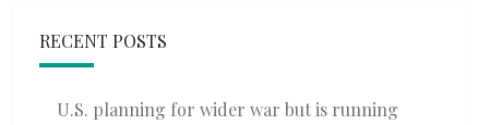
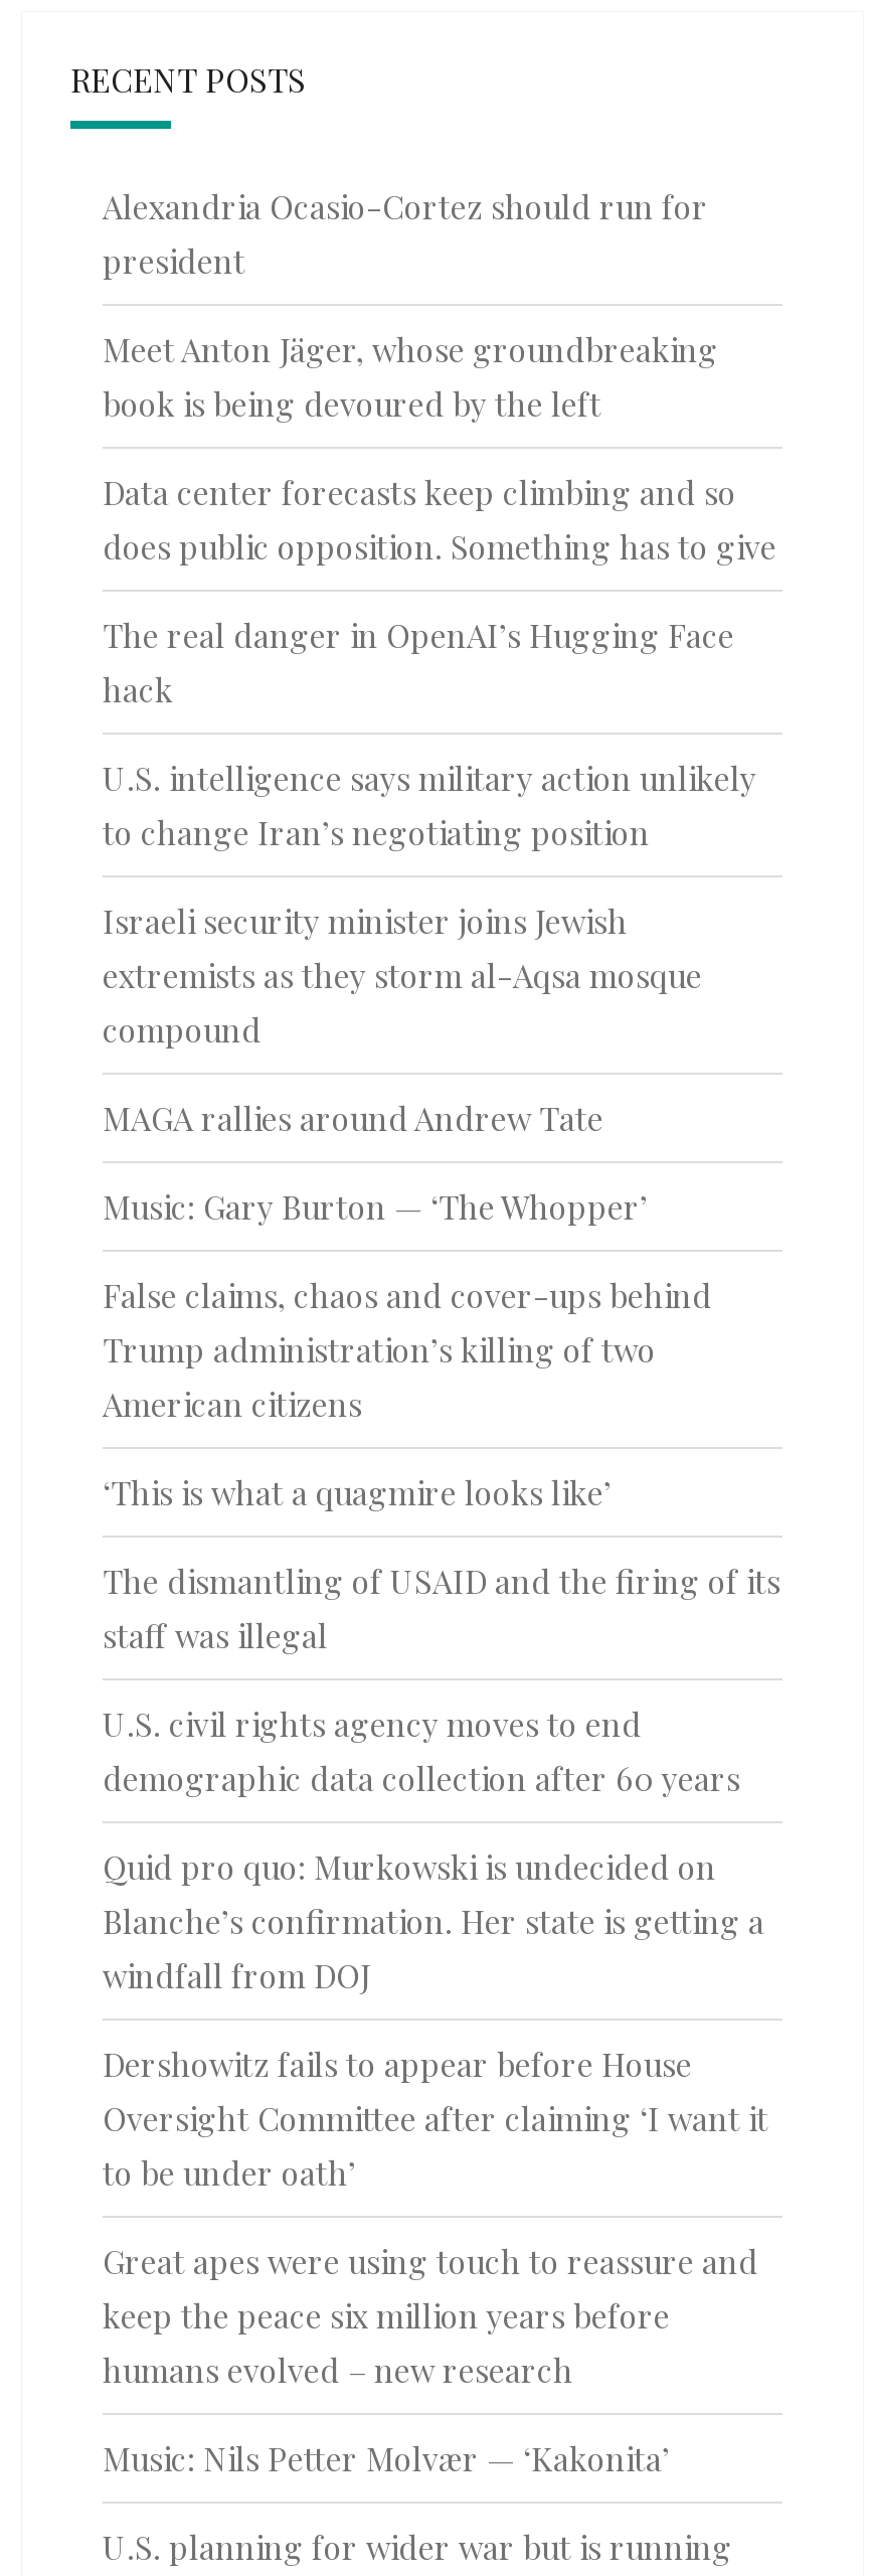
none -> [103,186,780,2480] Alexandria Ocasio-Cortez should run for | president | Meet Anton Jäger, whose groundbreaking | book is being devoured by the left | Data center forecasts keep climbing and so | does public opposition. Something has to give | The real danger in OpenAI’s Hugging Face | hack | U.S. intelligence says military action unlikely | to change Iran’s negotiating position | Israeli security minister joins Jewish | extremists as they storm al-Aqsa mosque | compound | MAGA rallies around Andrew Tate | Music: Gary Burton — ‘The Whopper’ | False claims, chaos and cover-ups behind | Trump administration’s killing of two | American citizens | ‘This is what a quagmire looks like’ | The dismantling of USAID and the firing of its | staff was illegal | U.S. civil rights agency moves to end | demographic data collection after 60 years | Quid pro quo: Murkowski is undecided on | Blanche’s confirmation. Her state is getting a | windfall from DOJ | Dershowitz fails to appear before House | Oversight Committee after claiming ‘I want it | to be under oath’ | Great apes were using touch to reassure and | keep the peace six million years before | humans evolved – new research | Music: Nils Petter Molvær — ‘Kakonita’

